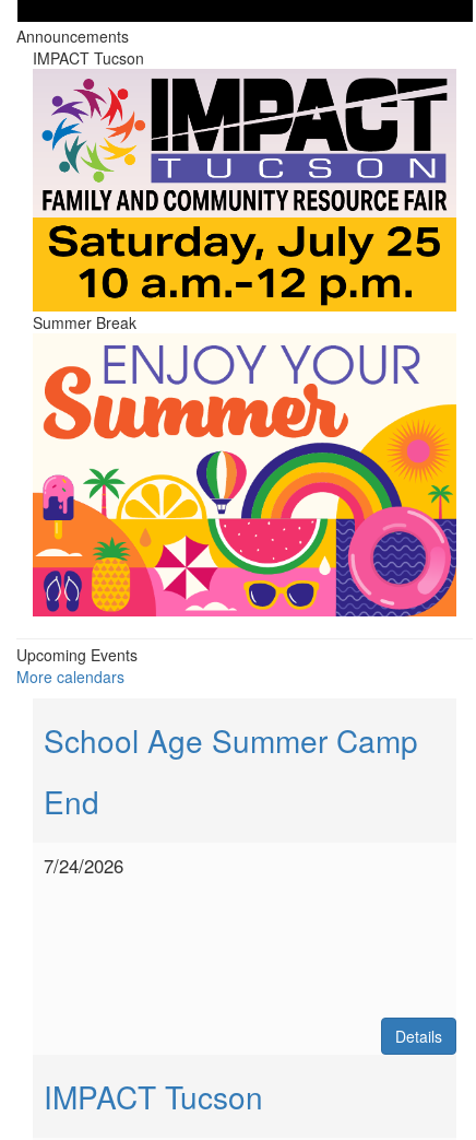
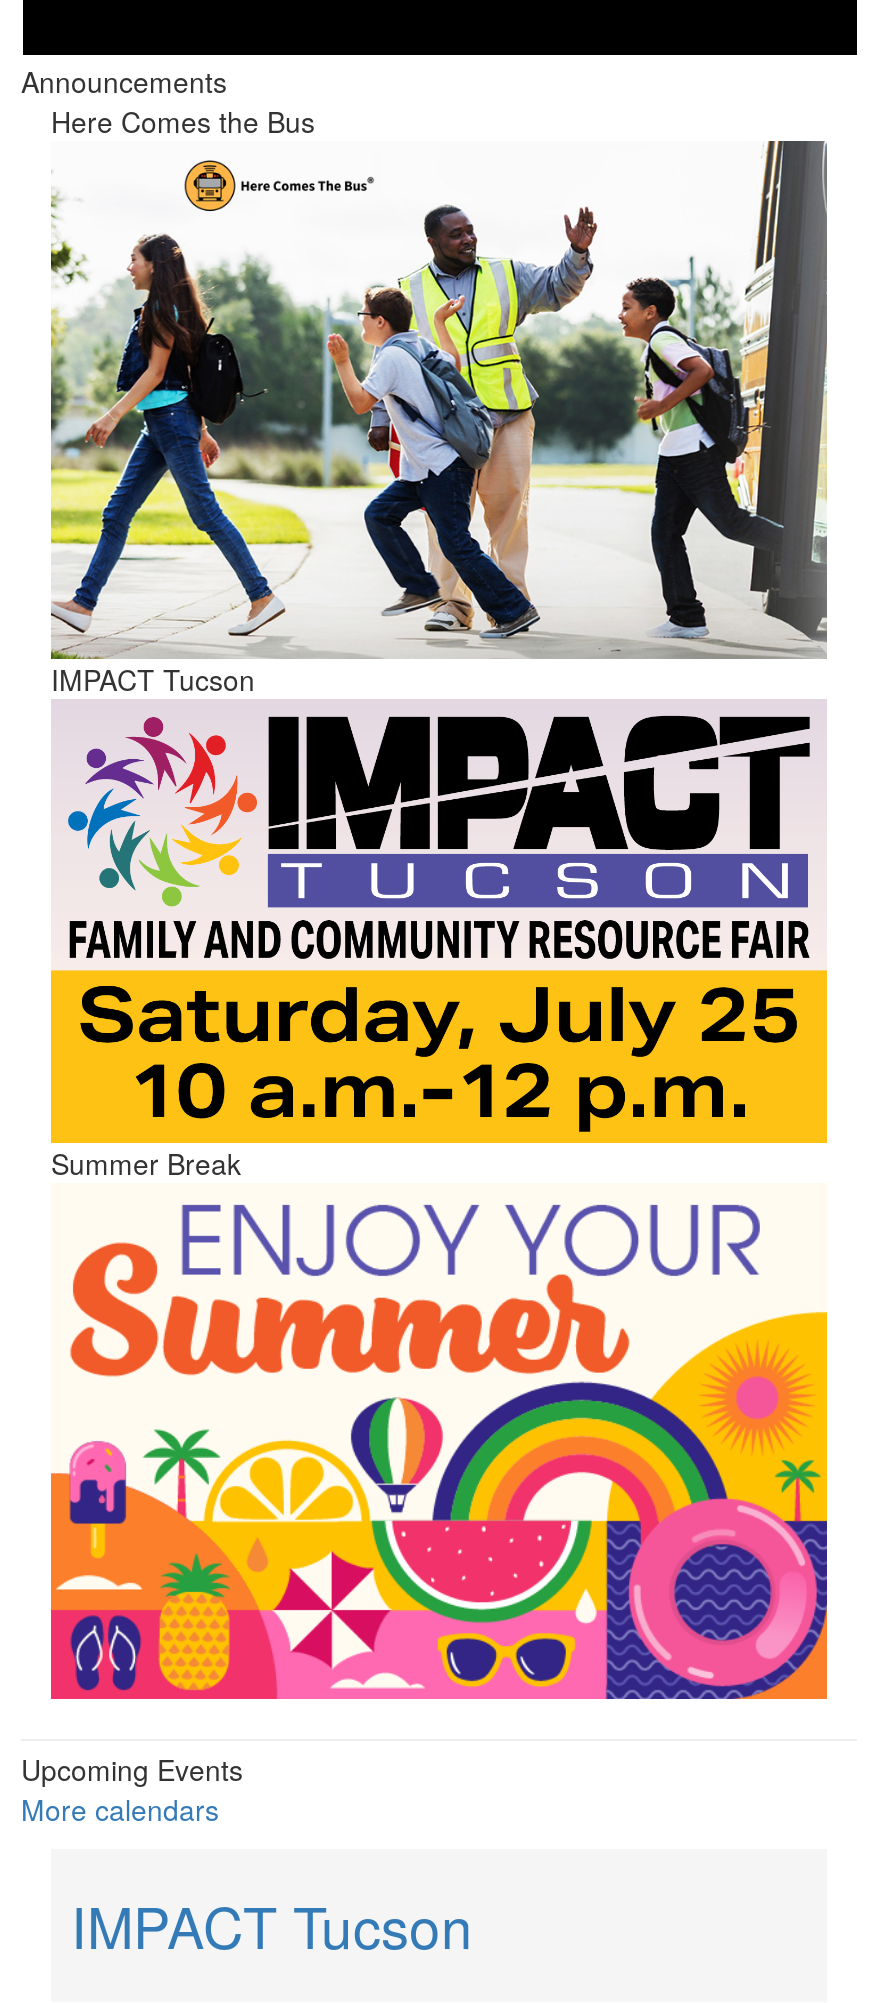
moved [16,47,144,687] -> [21,659,255,1830]: [image] | IMPACT Tucson | Summer Break | Upcoming Events | More calendars
none -> [49,102,829,661] [image] | Here Comes the Bus
[44,718,418,878] School Age Summer Camp | End | 7/24/2026 -> none
[395,1025,442,1047] Details -> none

